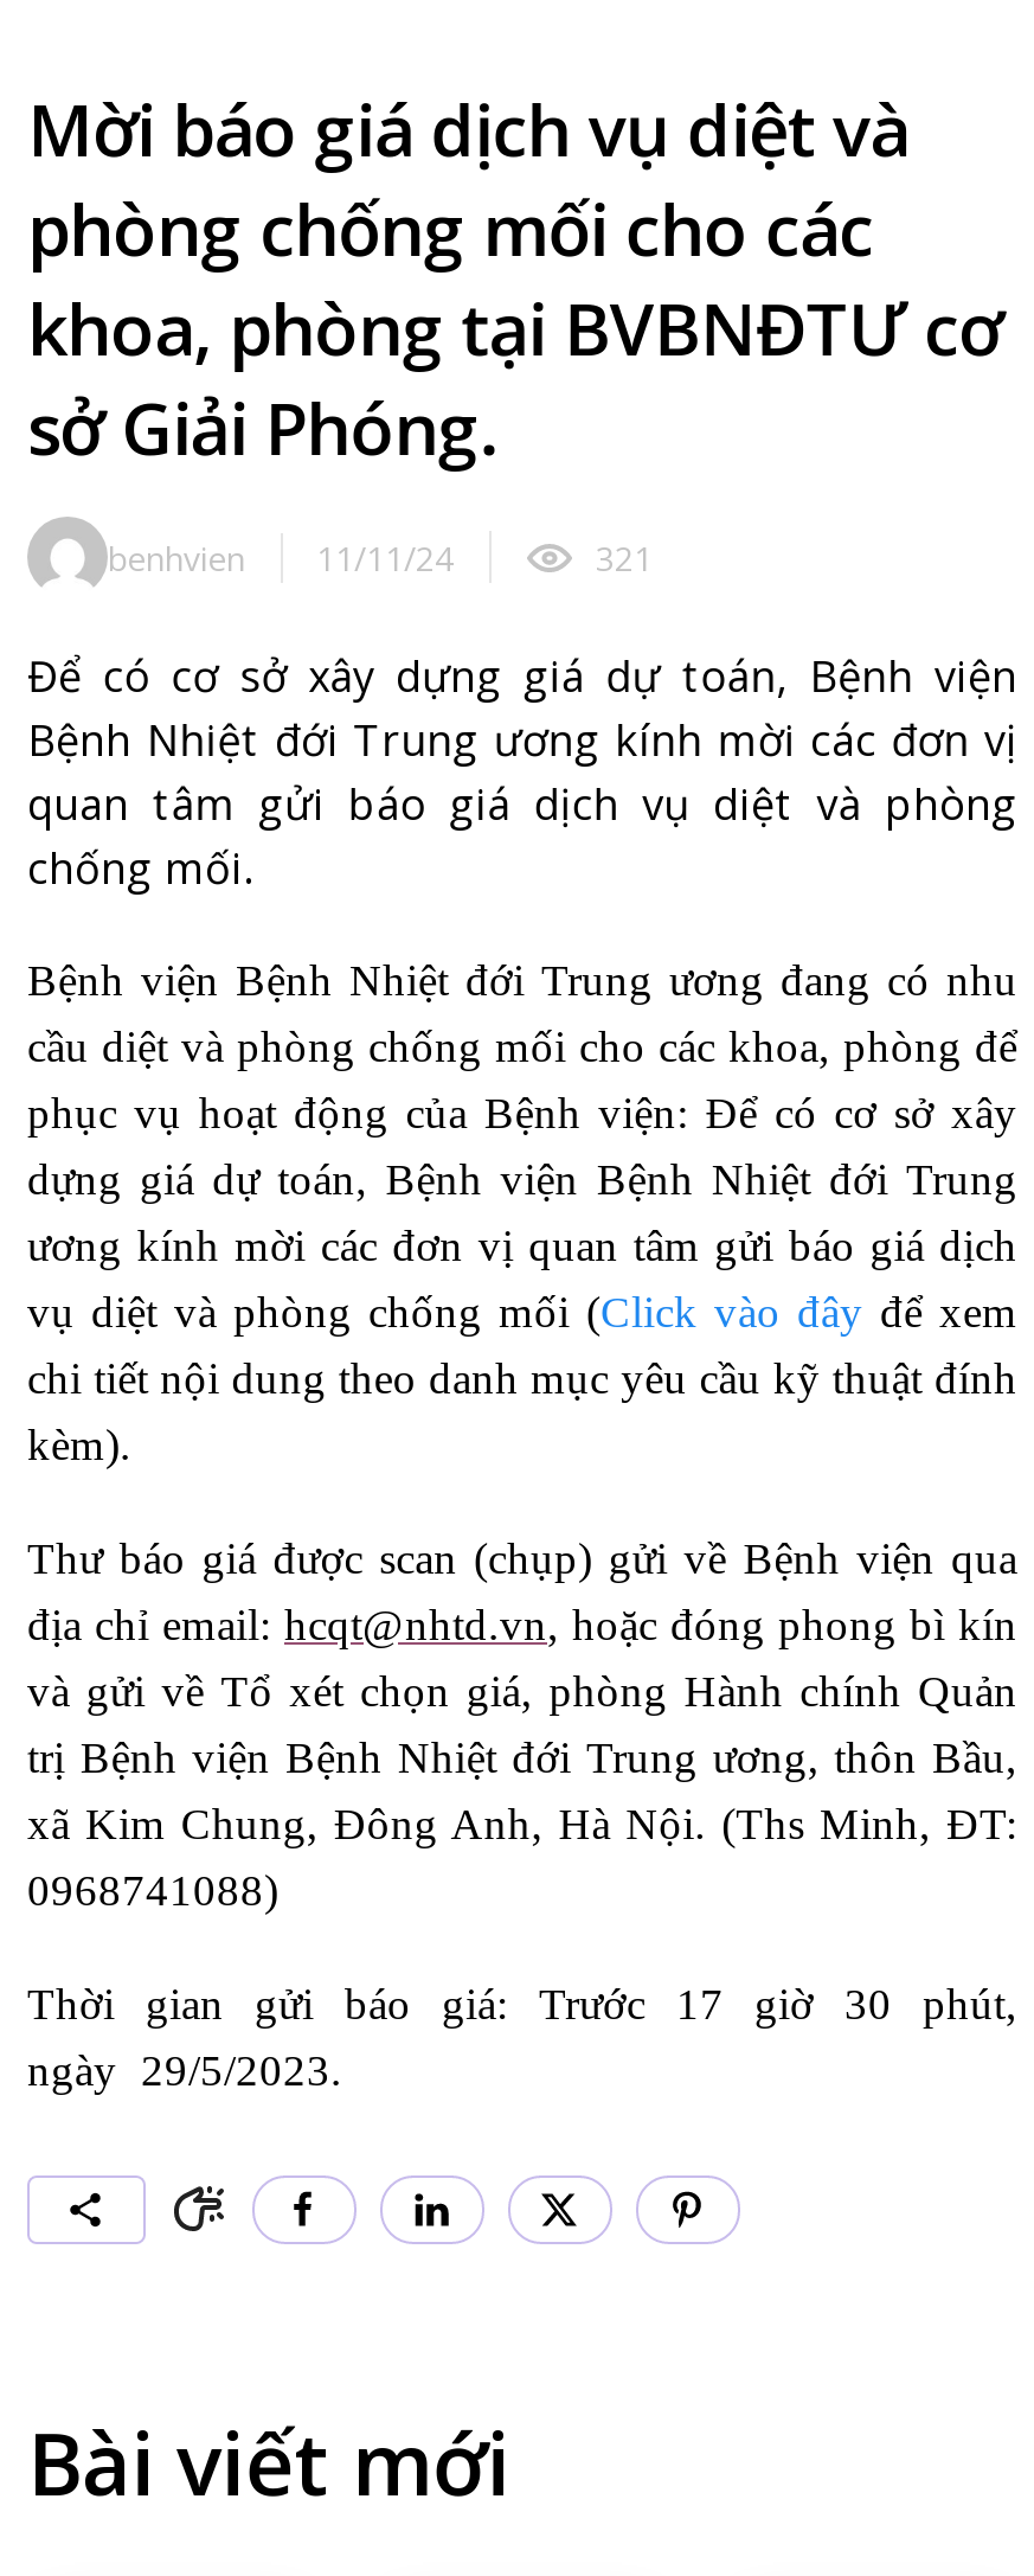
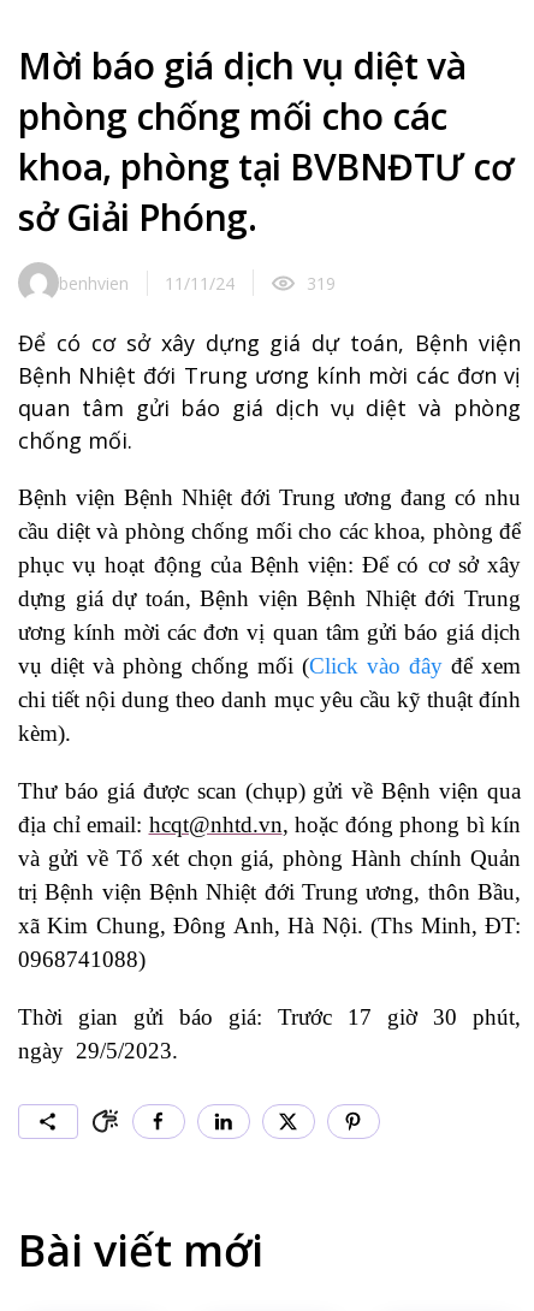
[596,537,653,582] 321 -> [307,272,336,295] 319

